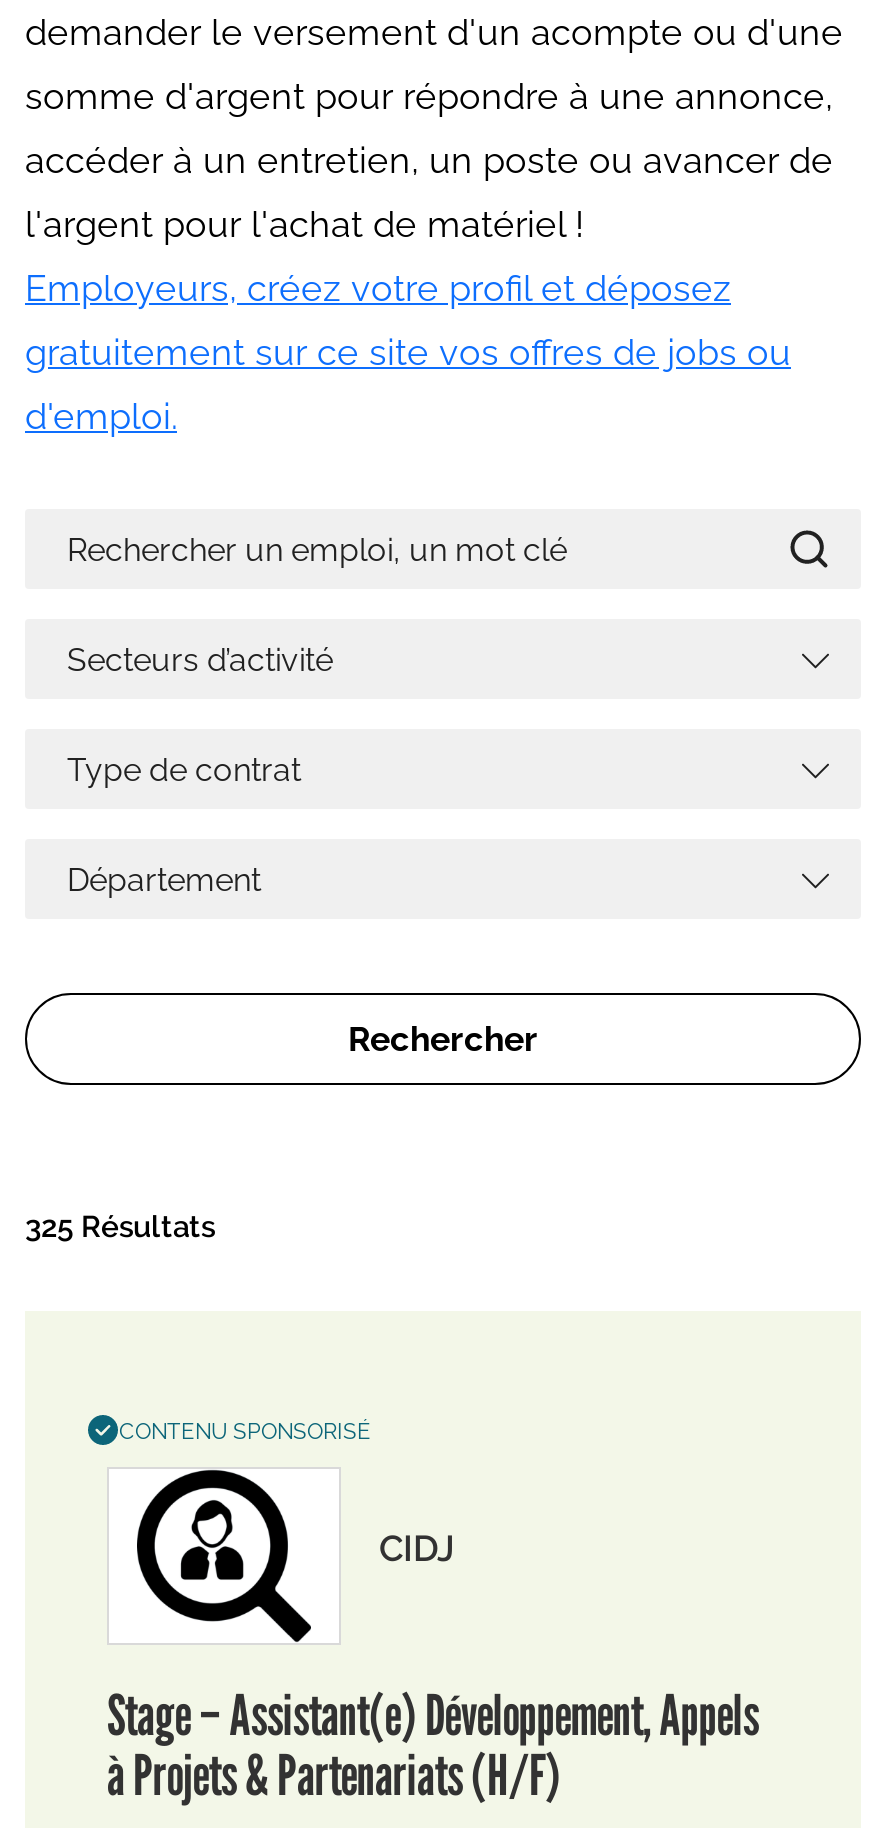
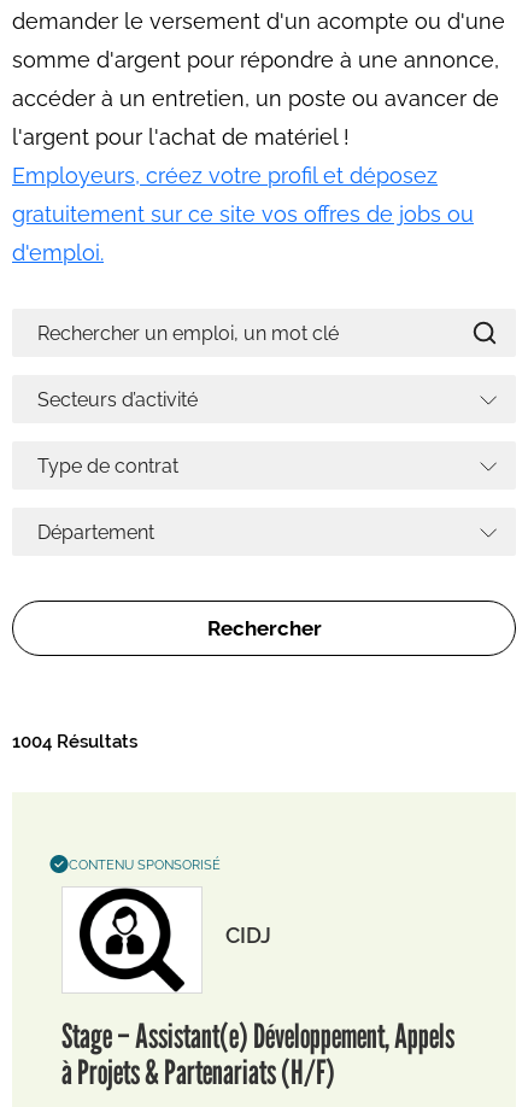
[25,1210,215,1246] 325 Résultats -> [12,731,137,753] 1004 Résultats

